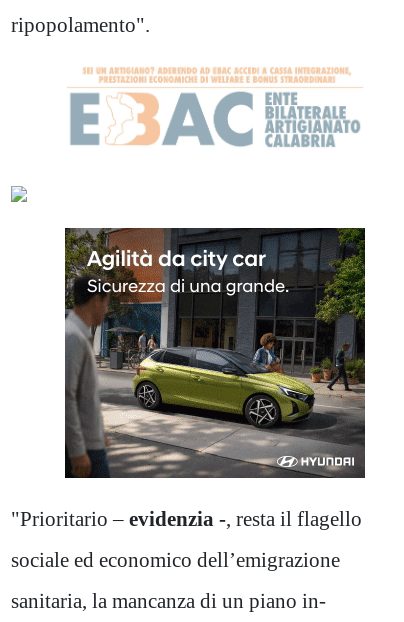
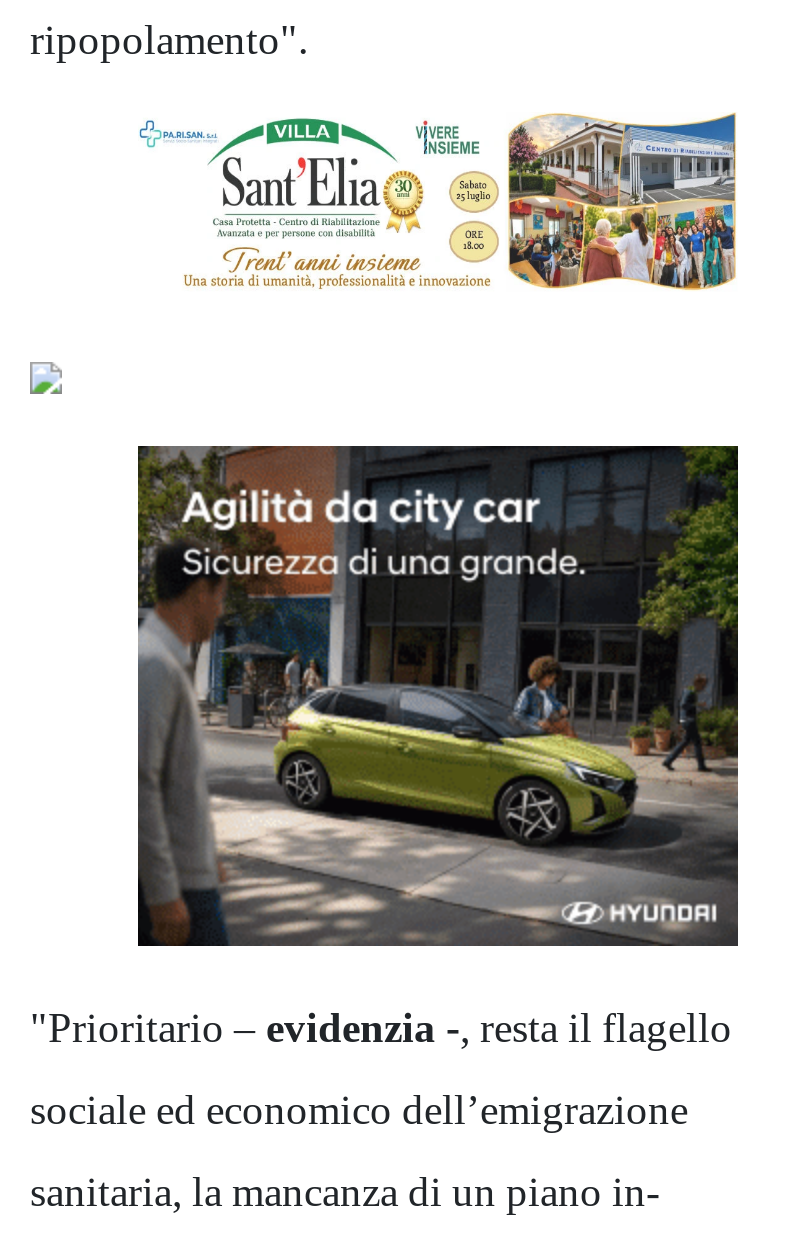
[66,62,364,150] [image] -> [138,112,738,292] [image]

